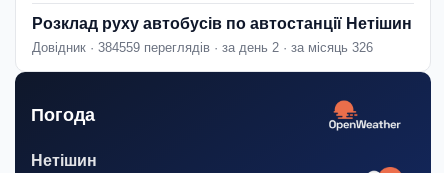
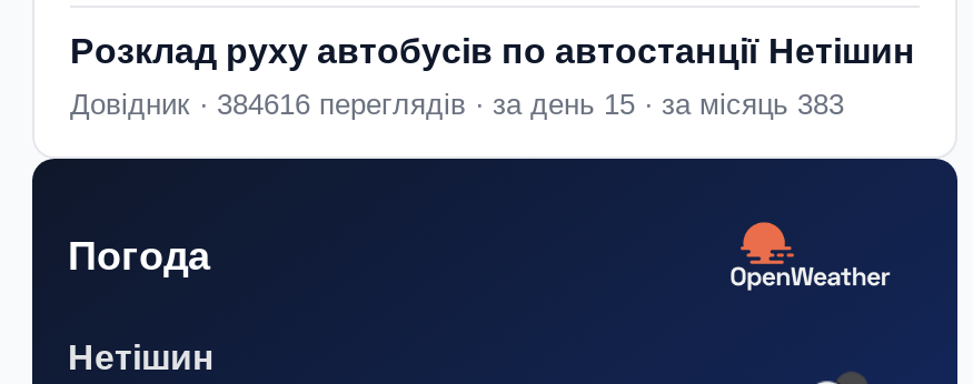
[32,39,373,54] Довідник · 384559 переглядів · за день 2 · за місяць 326 -> [70,88,844,121] Довідник · 384616 переглядів · за день 15 · за місяць 383

